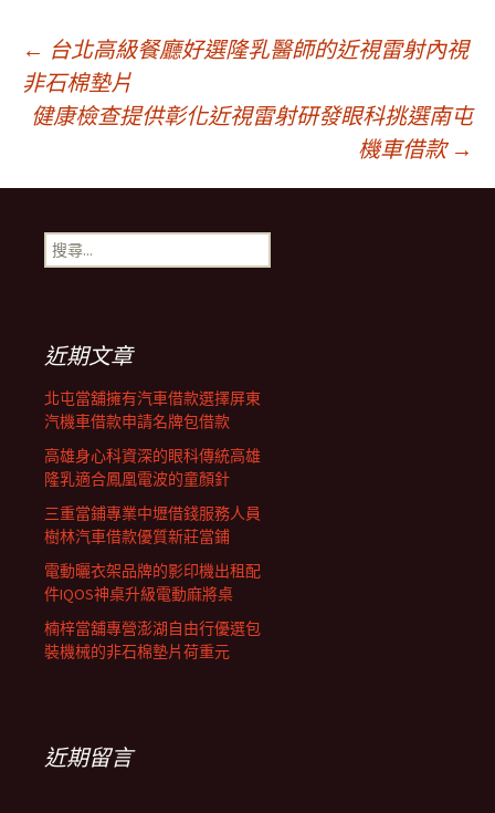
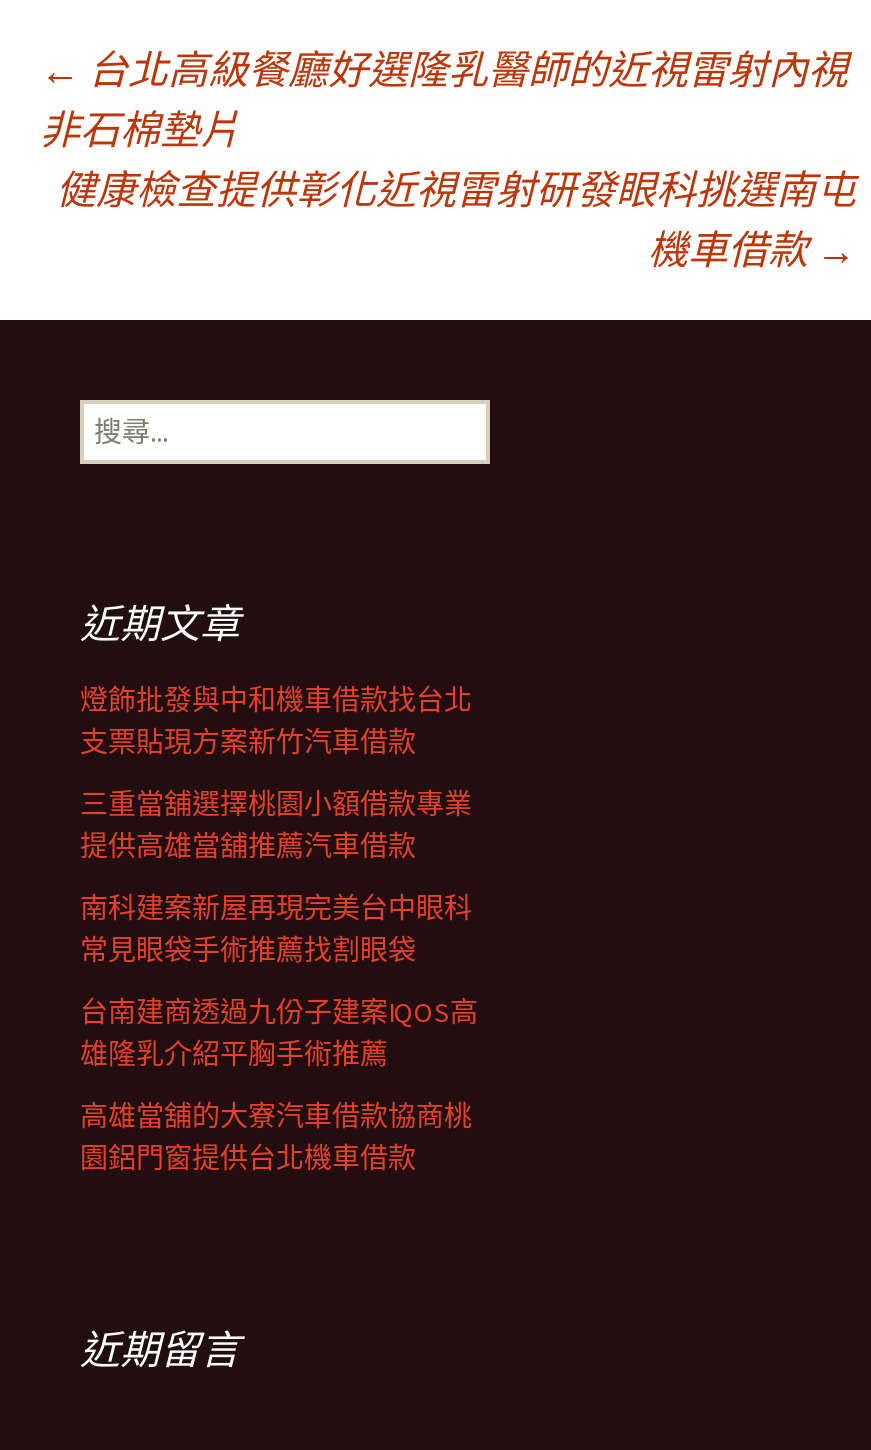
[44,388,261,431] 北屯當舖擁有汽車借款選擇屏東 | 汽機車借款申請名牌包借款 -> [80,682,472,760] 燈飾批發與中和機車借款找台北 | 支票貼現方案新竹汽車借款
[44,446,261,489] 高雄身心科資深的眼科傳統高雄 | 隆乳適合鳳凰電波的童顏針 -> [80,786,472,864] 三重當舖選擇桃園小額借款專業 | 提供高雄當舖推薦汽車借款
[44,503,261,547] 三重當鋪專業中壢借錢服務人員 | 樹林汽車借款優質新莊當鋪 -> [80,890,472,968] 南科建案新屋再現完美台中眼科 | 常見眼袋手術推薦找割眼袋
[44,561,261,604] 電動曬衣架品牌的影印機出租配 | 件IQOS神桌升級電動麻將桌 -> [80,994,478,1072] 台南建商透過九份子建案IQOS高 | 雄隆乳介紹平胸手術推薦
[44,618,261,662] 楠梓當舖專營澎湖自由行優選包 | 裝機械的非石棉墊片荷重元 -> [80,1098,472,1176] 高雄當舖的大寮汽車借款協商桃 | 園鋁門窗提供台北機車借款

